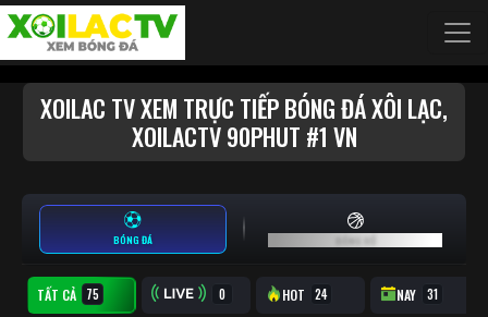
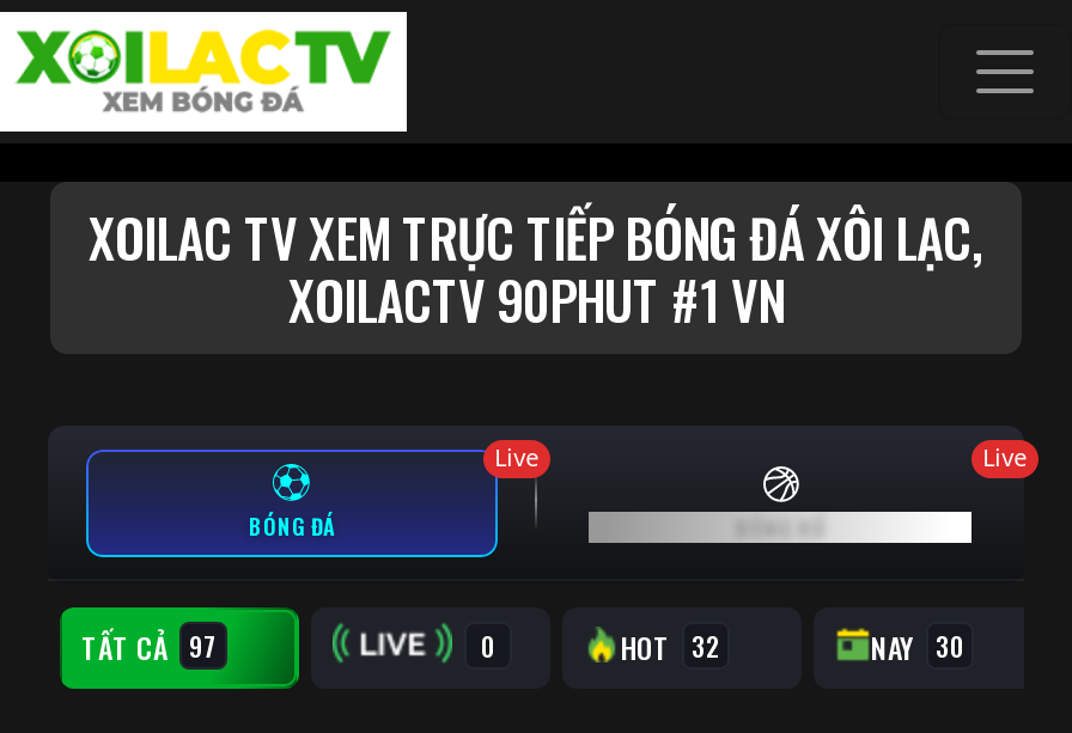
none -> [494,439,540,473] Live
none -> [983,439,1028,473] Live

